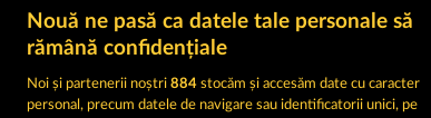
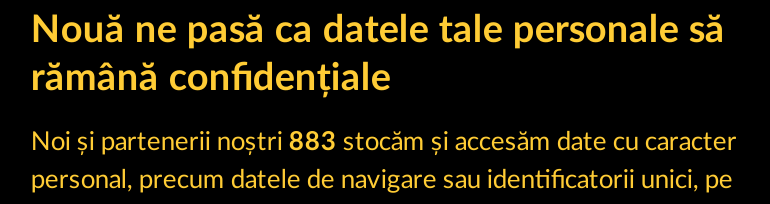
[27,77,420,91] Noi și partenerii noștri 884 stocăm și accesăm date cu caracter -> [31,130,737,156] Noi și partenerii noștri 883 stocăm și accesăm date cu caracter

